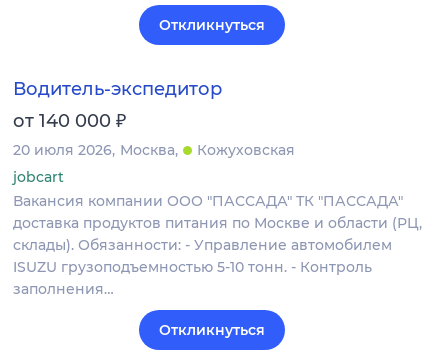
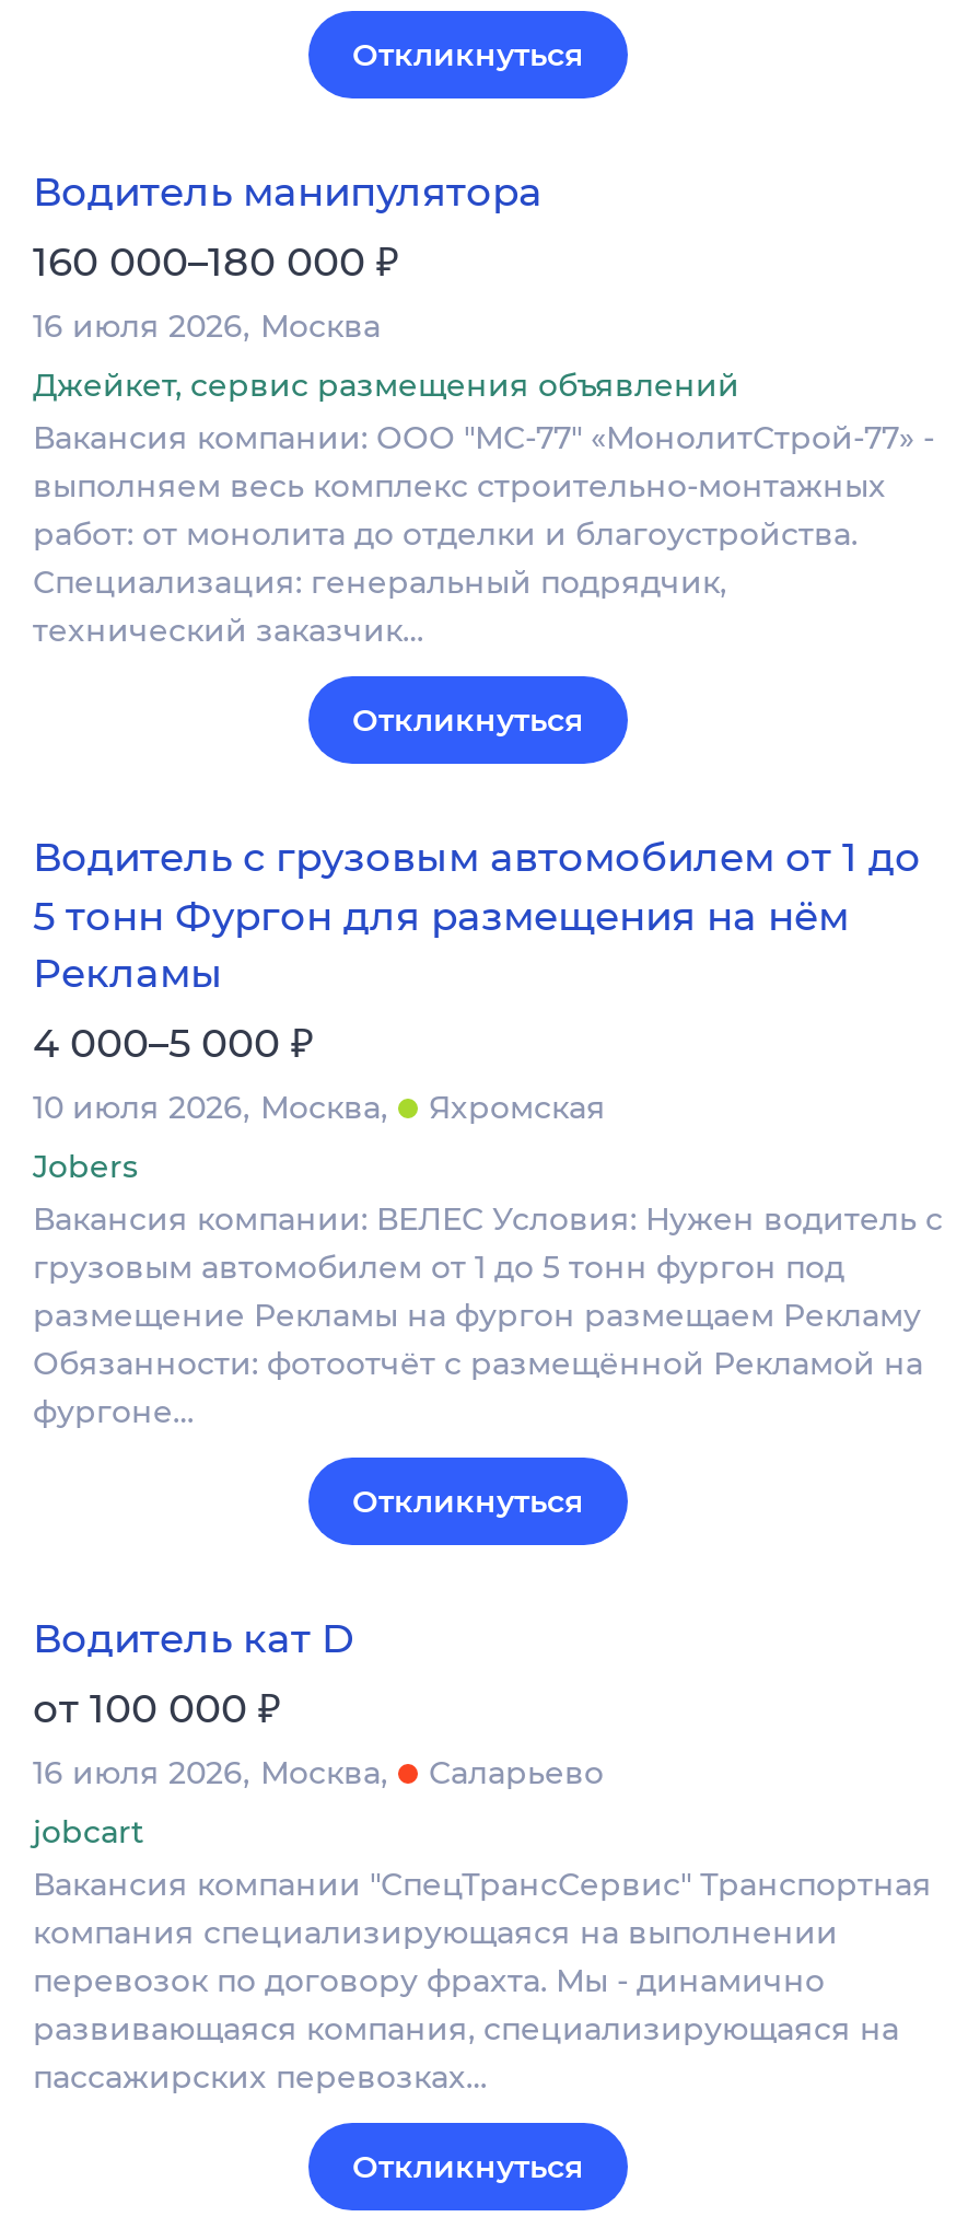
[13,78,295,159] Водитель-экспедитор | от 140 000 ₽ | 20 июля 2026 Москва | Кожуховская -> [33,169,943,1793] Водитель манипулятора | 160 000–180 000 ₽ | 16 июля 2026 Москва | Джейкет, сервис размещения объявлений | Вакансия компании: ООО "МС-77" «МонолитСтрой-77» - | выполняем весь комплекс строительно-монтажных | работ: от монолита до отделки и благоустройства. | Специализация: генеральный подрядчик, | технический заказчик… | Откликнуться | Водитель с грузовым автомобилем от 1 до | 5 тонн Фургон для размещения на нём | Рекламы | 4 000–5 000 ₽ | 10 июля 2026 Москва | Яхромская | Jobers | Вакансия компании: ВЕЛЕС Условия: Нужен водитель с | грузовым автомобилем от 1 до 5 тонн фургон под | размещение Рекламы на фургон размещаем Рекламу | Обязанности: фотоотчёт с размещённой Рекламой на | фургоне… | Откликнуться | Водитель кат D | от 100 000 ₽ | 16 июля 2026 Москва | Саларьево
[13,192,422,298] Вакансия компании ООО "ПАССАДА" ТК "ПАССАДА" | доставка продуктов питания по Москве и области (РЦ, | склады). Обязанности: - Управление автомобилем | ISUZU грузоподъемностью 5-10 тонн. - Контроль | заполнения… -> [33,1865,932,2097] Вакансия компании "СпецТрансСервис" Транспортная | компания специализирующаяся на выполнении | перевозок по договору фрахта. Мы - динамично | развивающаяся компания, специализирующаяся на | пассажирских перевозках…

